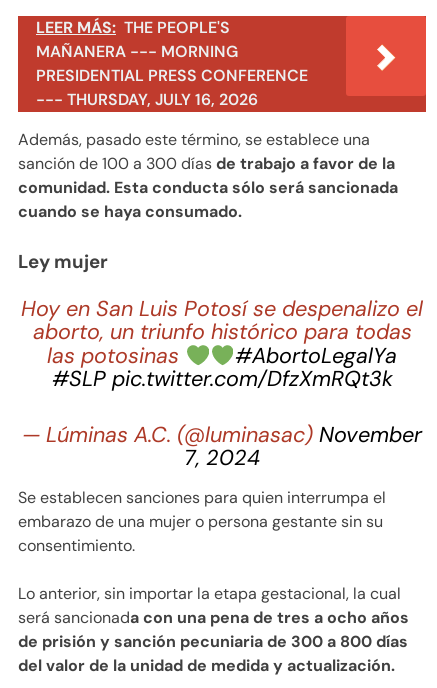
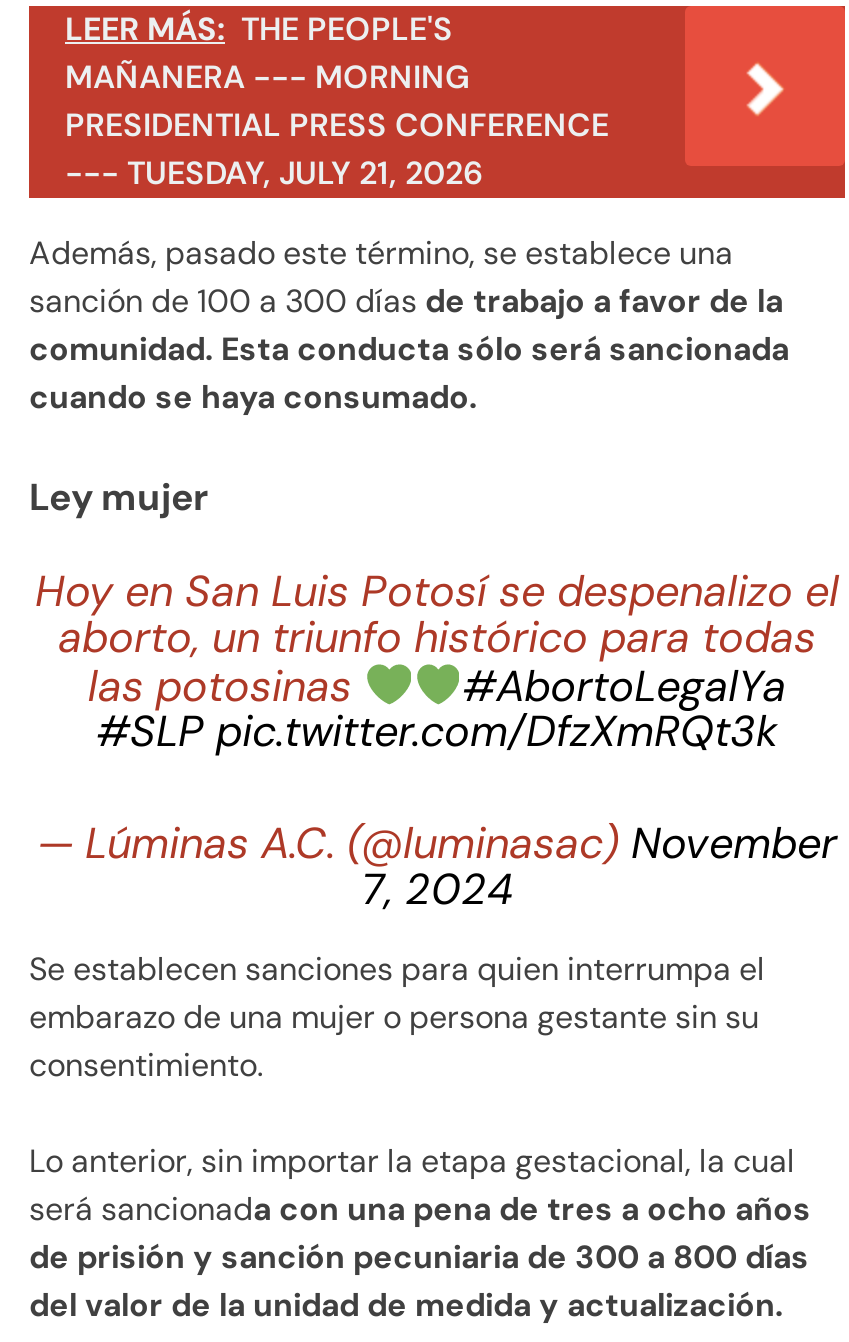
[36,89,258,110] --- THURSDAY, JULY 16, 2026 -> [65,153,483,195] --- TUESDAY, JULY 21, 2026

